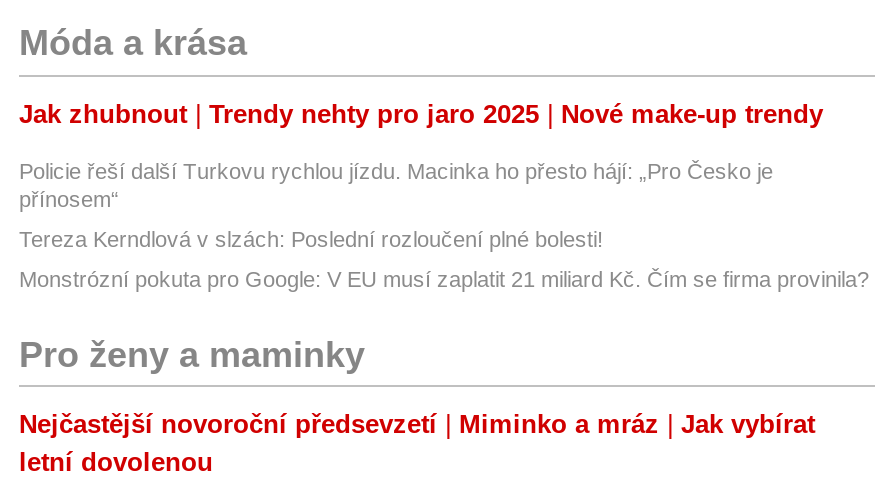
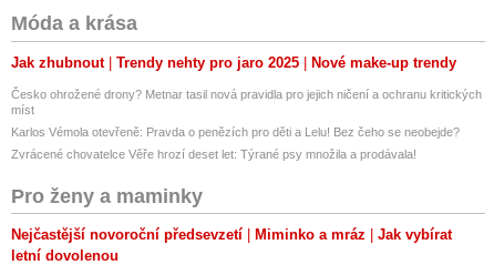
[19,159,773,211] Policie řeší další Turkovu rychlou jízdu. Macinka ho přesto hájí: „Pro Česko je | přínosem“ -> [11,87,482,116] Česko ohrožené drony? Metnar tasil nová pravidla pro jejich ničení a ochranu kritických | míst
[19,227,603,251] Tereza Kerndlová v slzách: Poslední rozloučení plné bolesti! -> [11,125,460,138] Karlos Vémola otevřeně: Pravda o penězích pro děti a Lelu! Bez čeho se neobejde?
[19,267,869,291] Monstrózní pokuta pro Google: V EU musí zaplatit 21 miliard Kč. Čím se firma provinila? -> [11,147,416,161] Zvrácené chovatelce Věře hrozí deset let: Týrané psy množila a prodávala!

